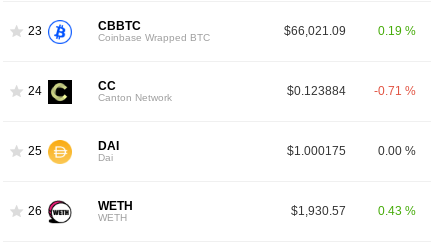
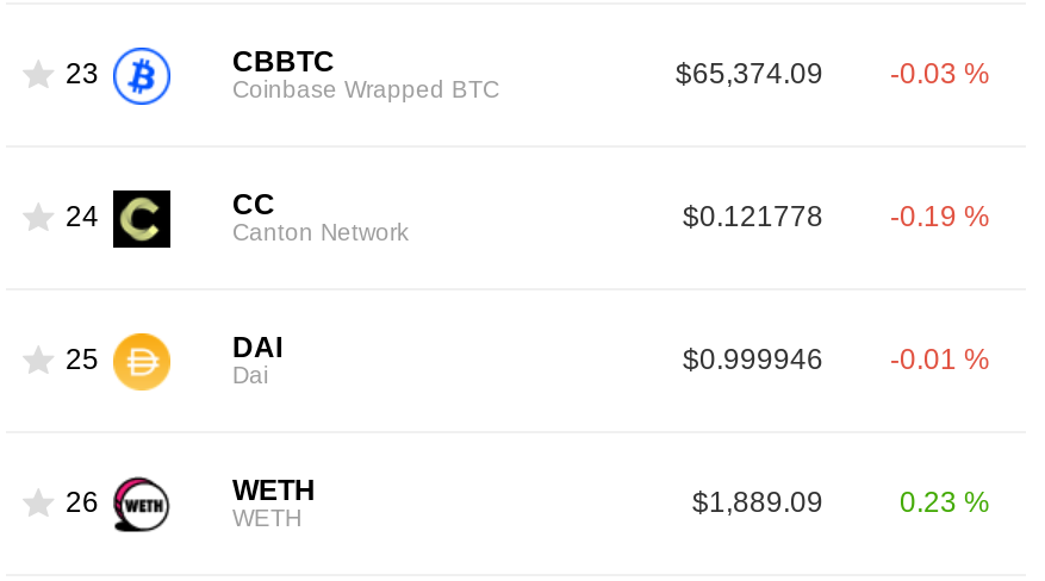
[284,24,346,38] $66,021.09 -> [676,58,823,91] $65,374.09
[378,24,416,38] 0.19 % -> [890,58,990,91] -0.03 %
[287,84,346,98] $0.123884 -> [683,201,823,234] $0.121778
[374,84,416,98] -0.71 % -> [890,201,990,234] -0.19 %
[287,144,346,158] $1.000175 -> [683,344,823,377] $0.999946
[378,144,416,158] 0.00 % -> [890,344,990,377] -0.01 %
[291,204,346,218] $1,930.57 -> [692,486,823,520] $1,889.09
[378,204,416,218] 0.43 % -> [900,486,990,520] 0.23 %

